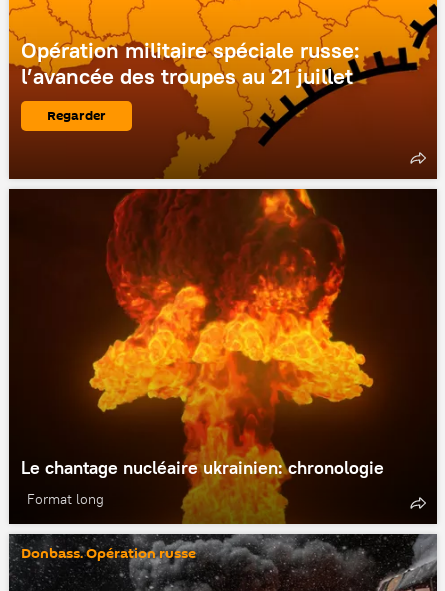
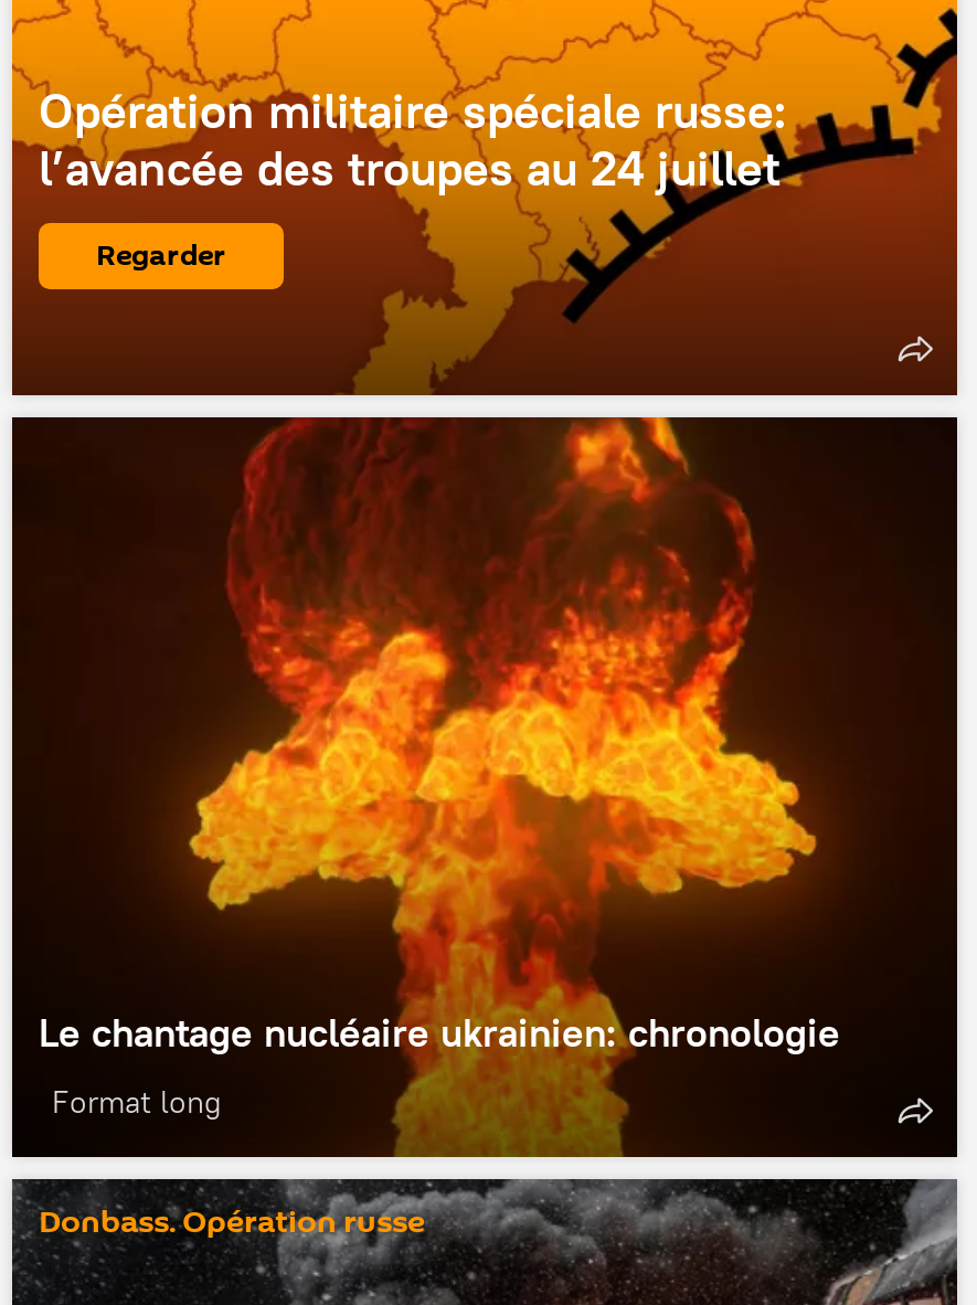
[21,62,353,90] l’avancée des troupes au 21 juillet -> [39,137,780,199] l’avancée des troupes au 24 juillet

